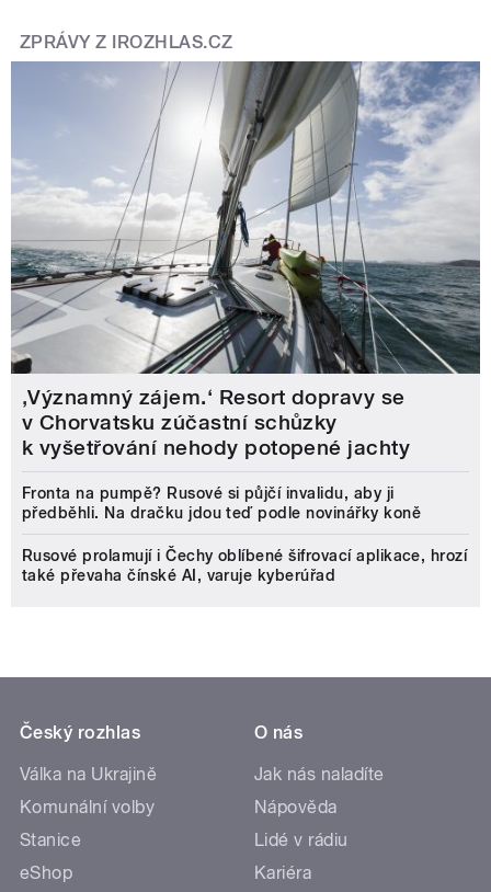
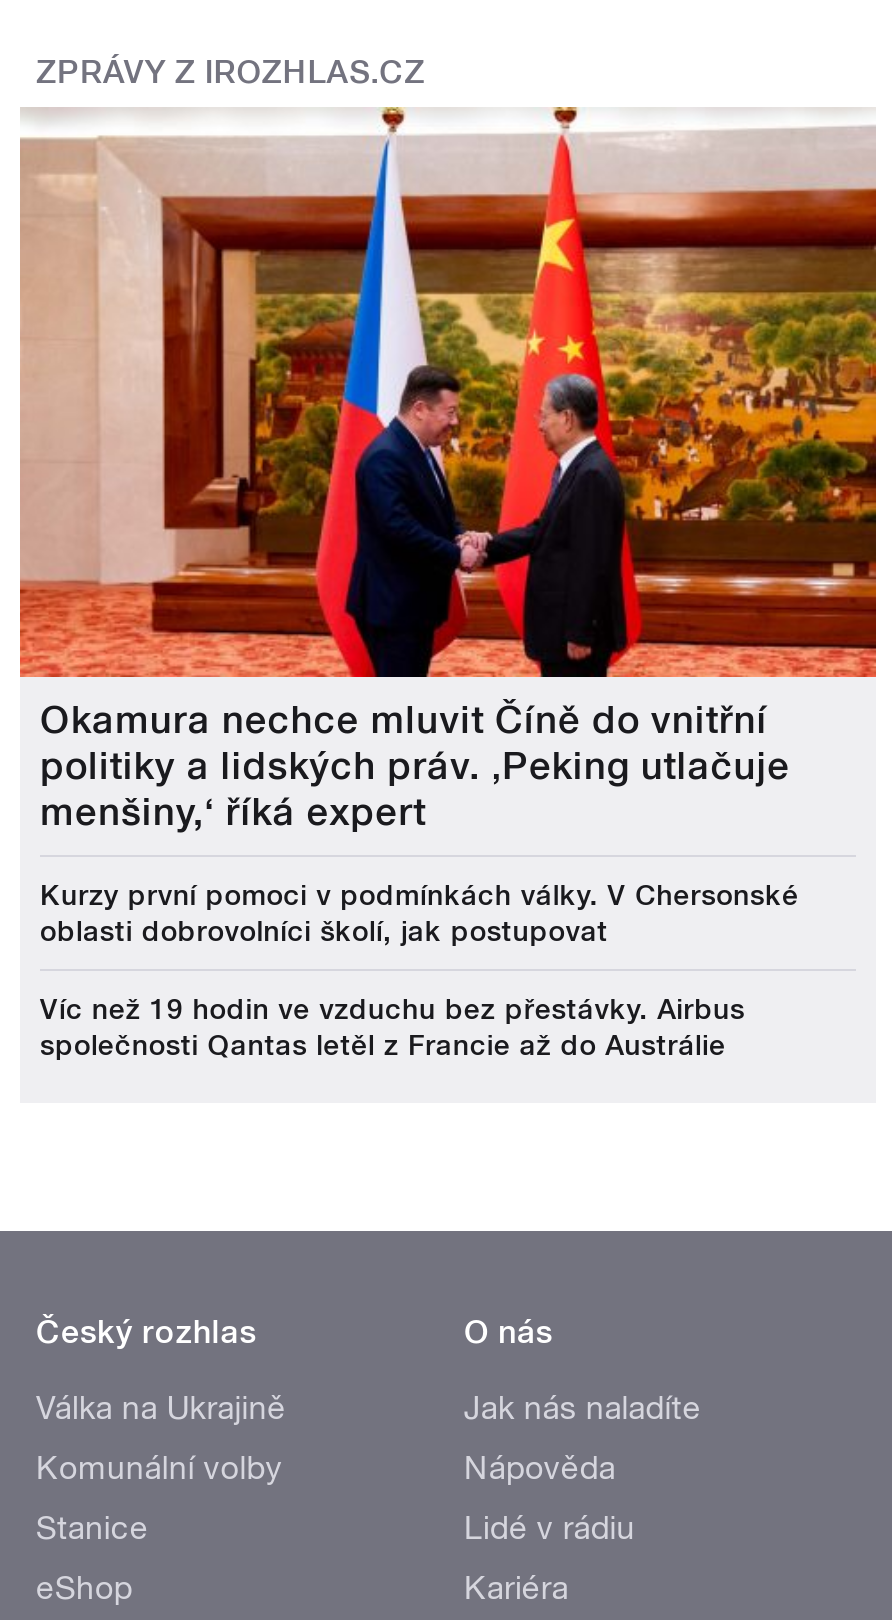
[10,60,481,461] [image] | ‚Významný zájem.‘ Resort dopravy se | v Chorvatsku zúčastní schůzky | k vyšetřování nehody potopené jachty -> [18,105,878,836] [image] | Okamura nechce mluvit Číně do vnitřní | politiky a lidských práv. ‚Peking utlačuje | menšiny,‘ říká expert
[22,485,421,522] Fronta na pumpě? Rusové si půjčí invalidu, aby ji | předběhli. Na dračku jdou teď podle novinářky koně -> [40,880,799,948] Kurzy první pomoci v podmínkách války. V Chersonské | oblasti dobrovolníci školí, jak postupovat
[22,547,467,584] Rusové prolamují i Čechy oblíbené šifrovací aplikace, hrozí | také převaha čínské AI, varuje kyberúřad -> [40,994,745,1062] Víc než 19 hodin ve vzduchu bez přestávky. Airbus | společnosti Qantas letěl z Francie až do Austrálie

